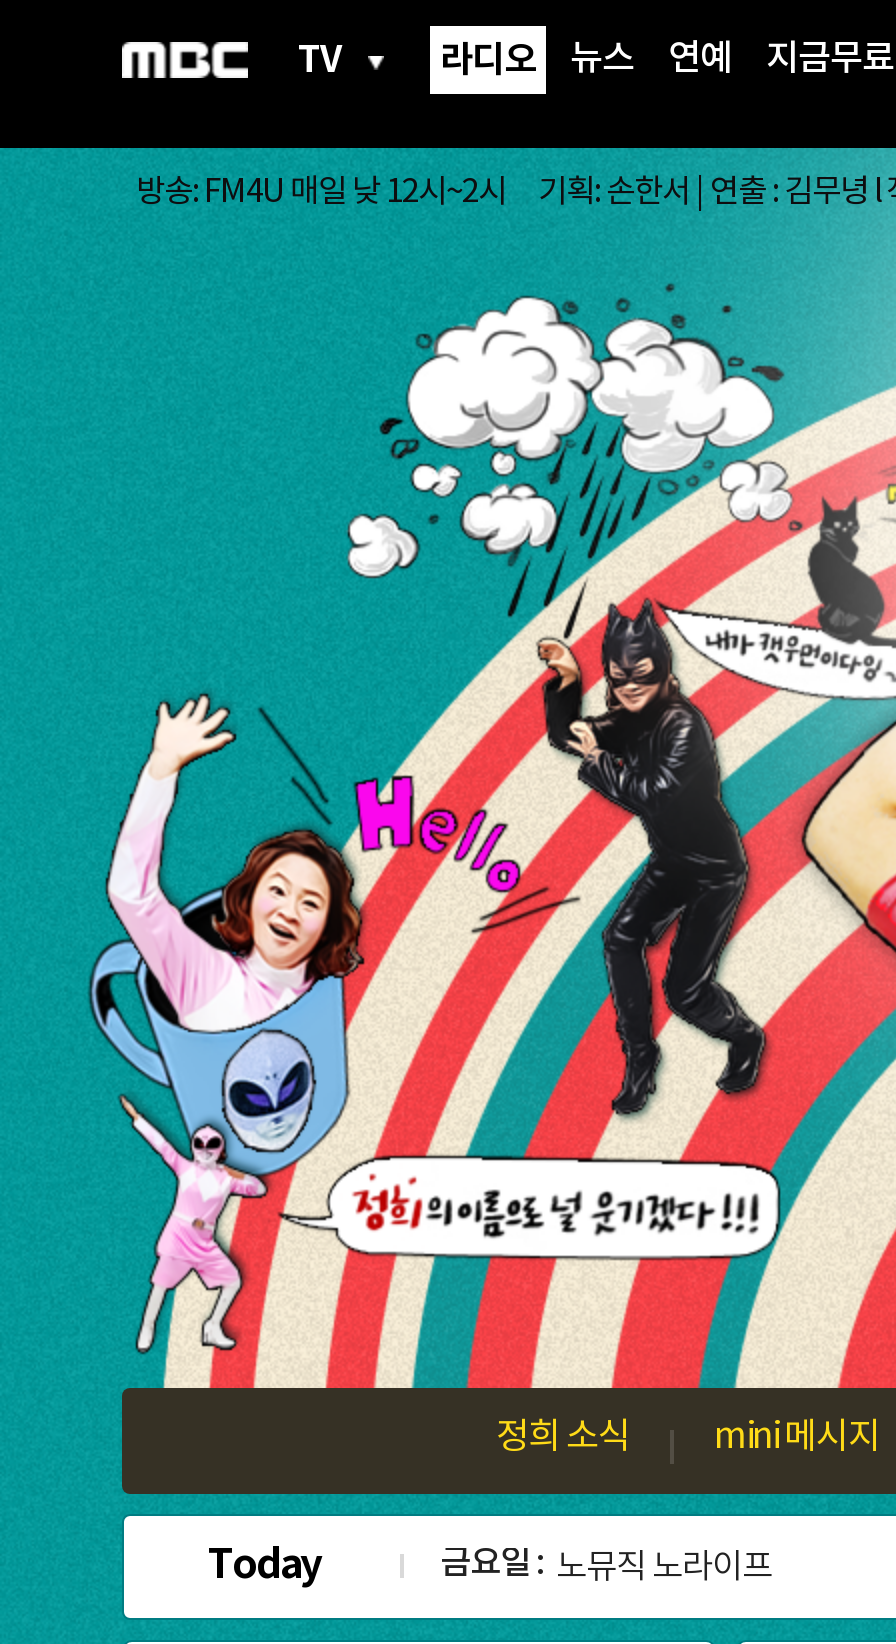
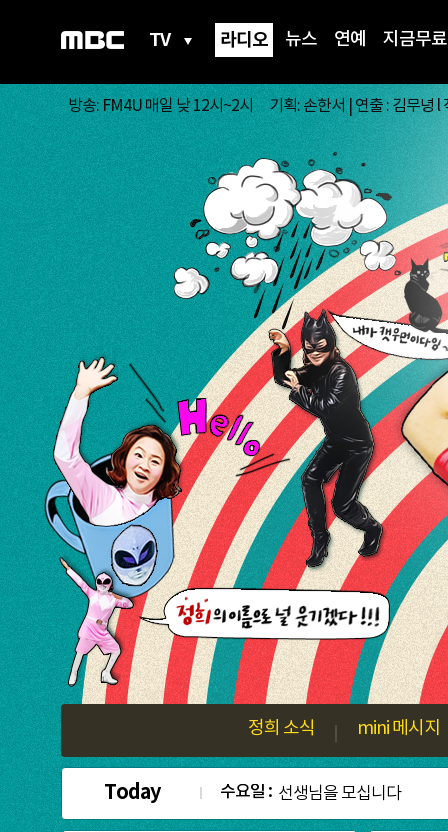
[440,1544,772,1588] 금요일 : 노뮤직 노라이프 -> [220,782,401,804] 수요일 : 선생님을 모십니다

